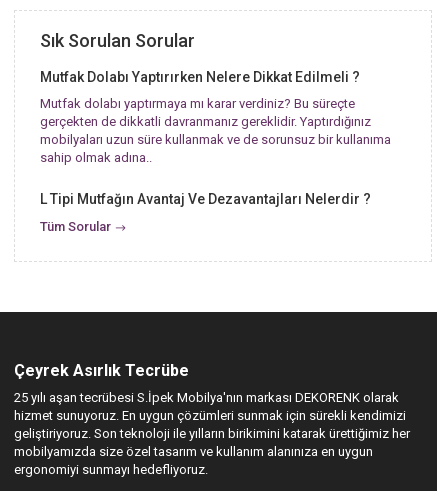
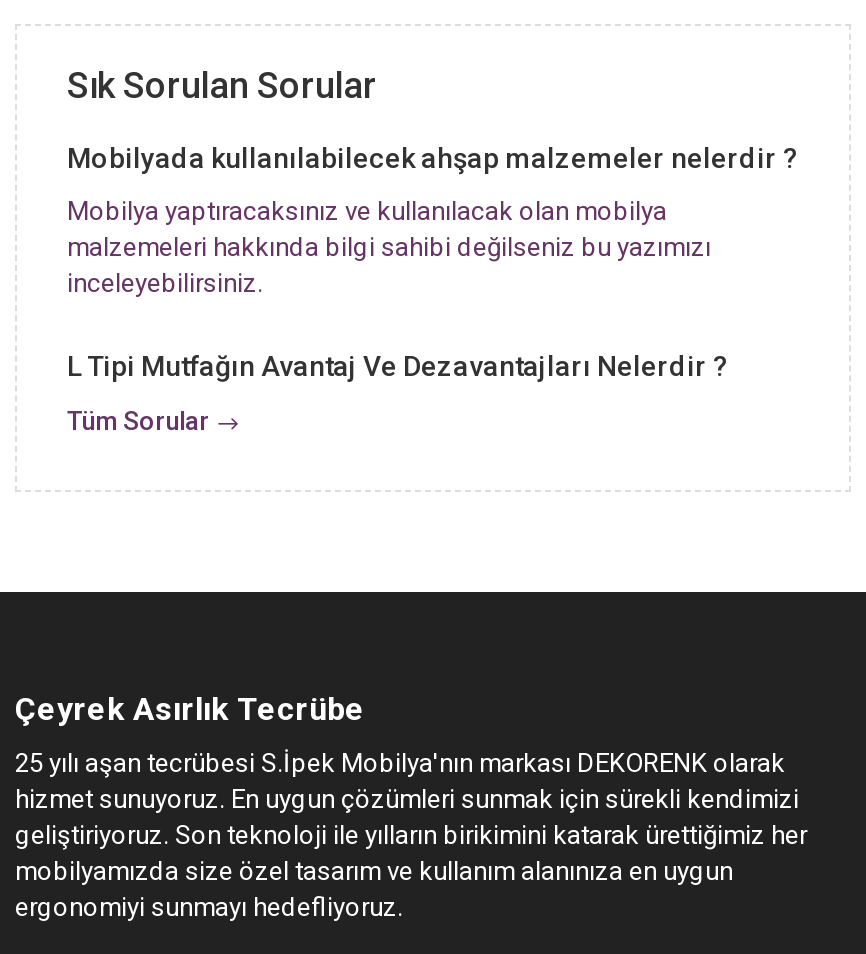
[40,69,360,85] Mutfak Dolabı Yaptırırken Nelere Dikkat Edilmeli ? -> [67,142,799,174] Mobilyada kullanılabilecek ahşap malzemeler nelerdir ?
[40,96,391,165] Mutfak dolabı yaptırmaya mı karar verdiniz? Bu süreçte | gerçekten de dikkatli davranmanız gereklidir. Yaptırdığınız | mobilyaları uzun süre kullanmak ve de sorunsuz bir kullanıma | sahip olmak adına.. -> [67,196,711,298] Mobilya yaptıracaksınız ve kullanılacak olan mobilya | malzemeleri hakkında bilgi sahibi değilseniz bu yazımızı | inceleyebilirsiniz.

